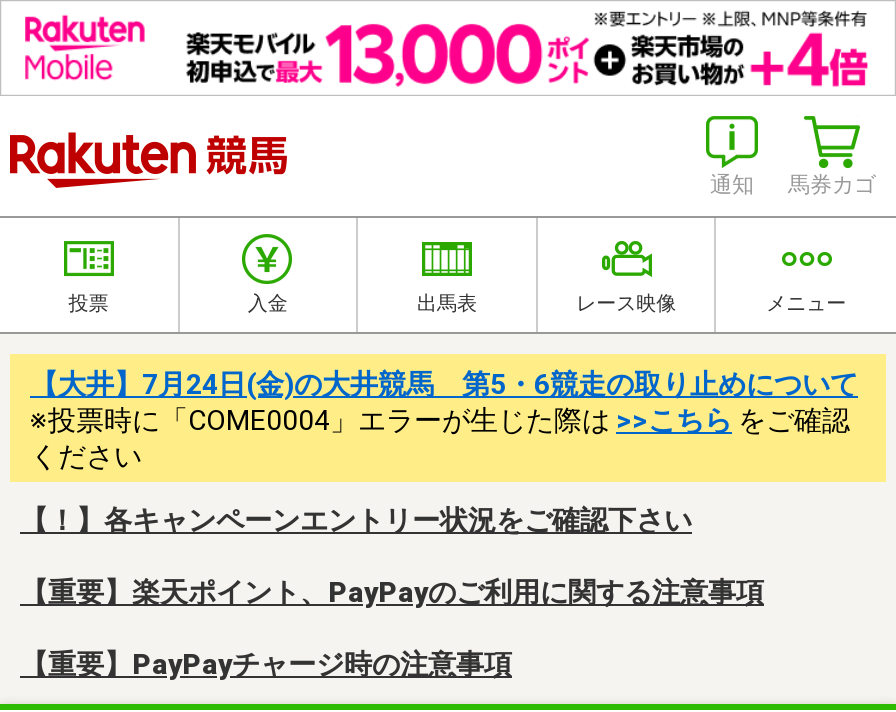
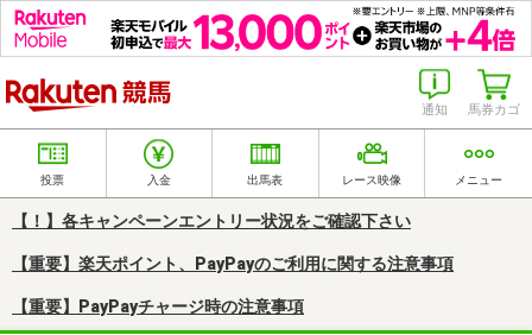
[30,368,858,472] 【大井】7月24日(金)の大井競馬 第5・6競走の取り止めについて | ※投票時に「COME0004」エラーが生じた際は>>こちらをご確認 | ください -> none

